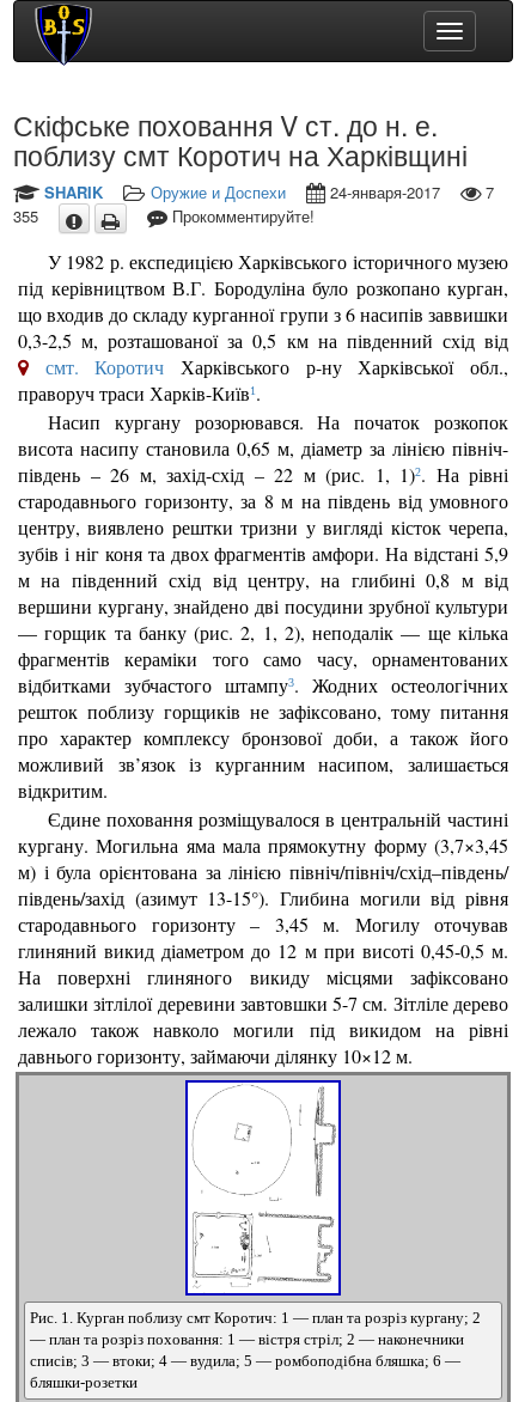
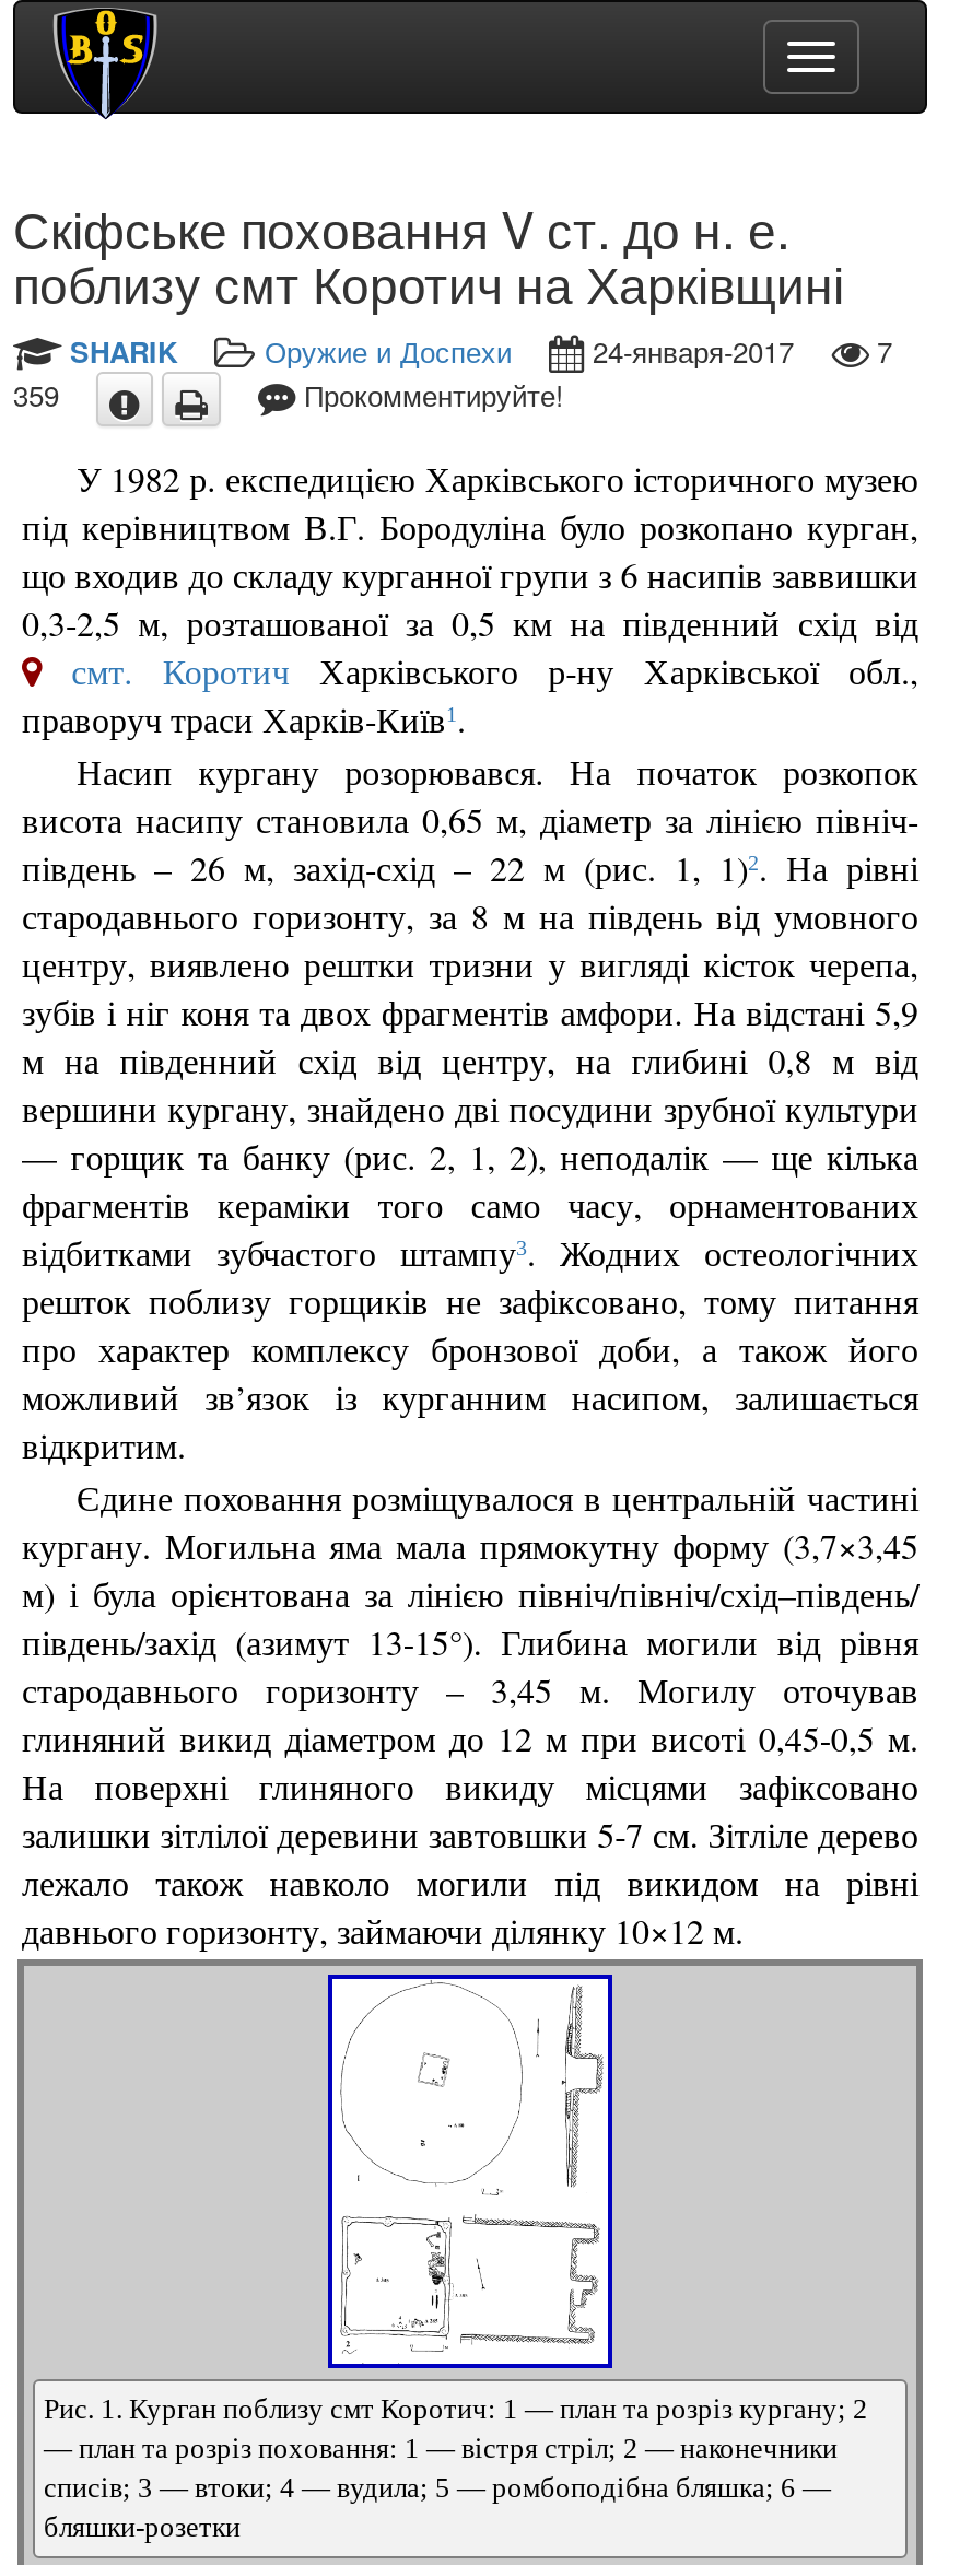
[13,204,59,227] 355 -> [13,374,96,415] 359

